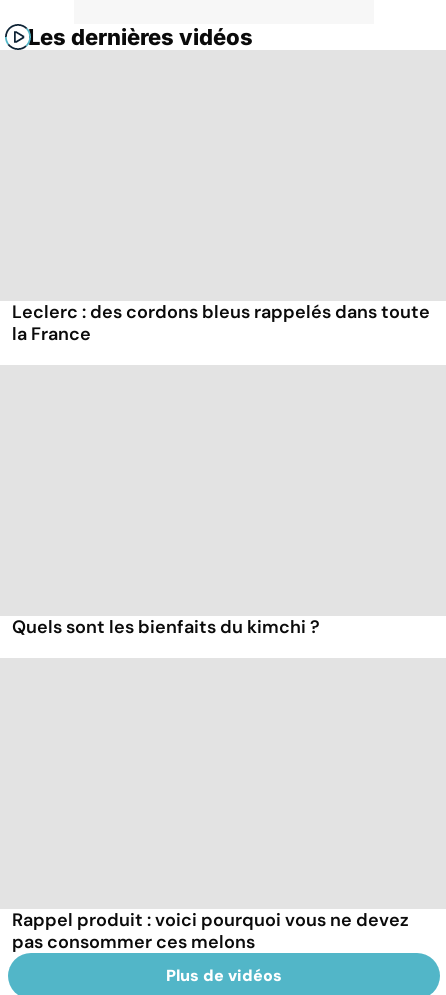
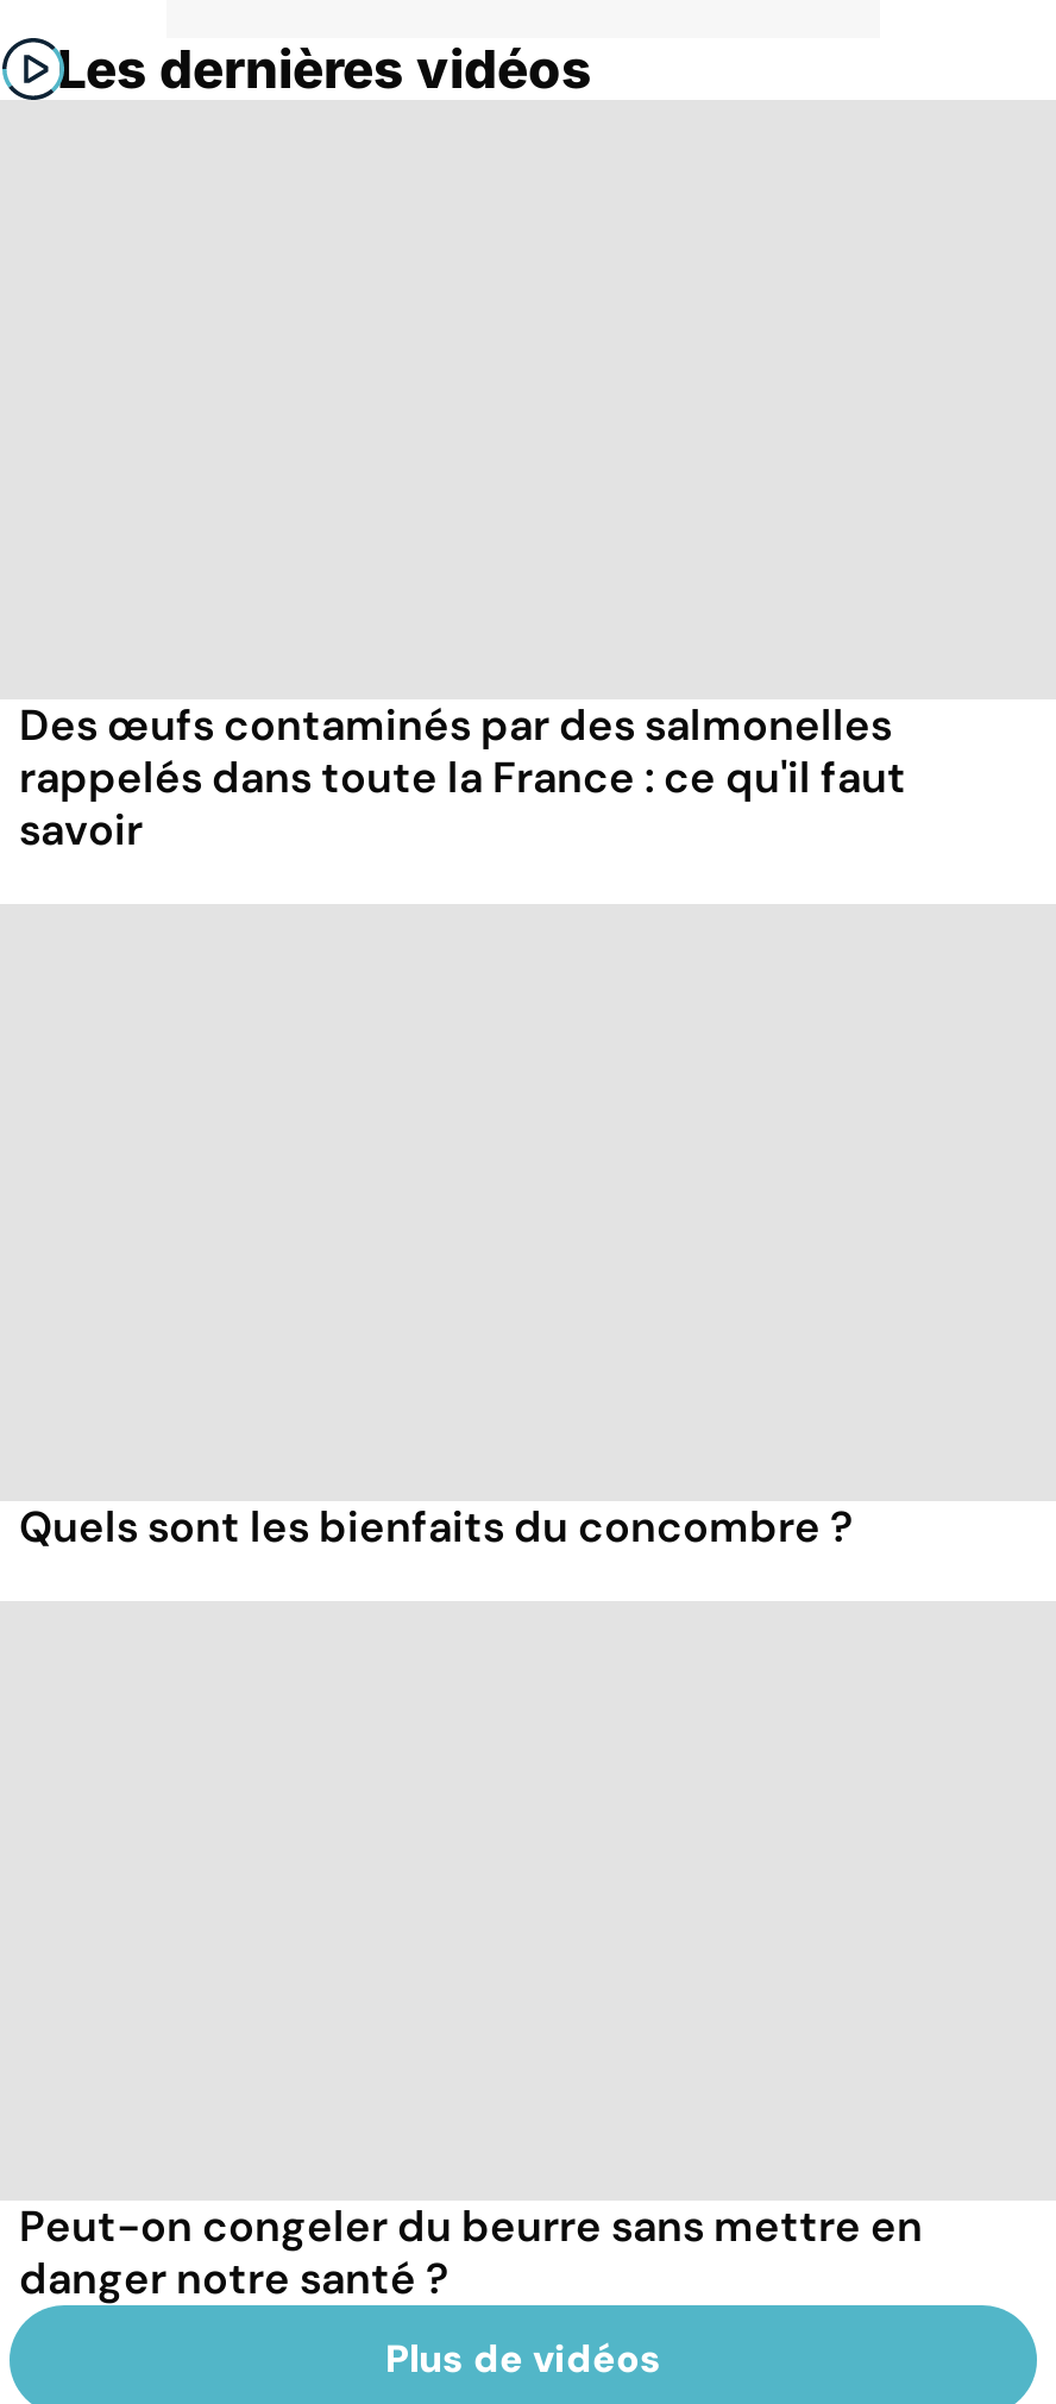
[12,300,430,346] Leclerc : des cordons bleus rappelés dans toute | la France -> [19,696,906,858] Des œufs contaminés par des salmonelles | rappelés dans toute la France : ce qu'il faut | savoir
[12,615,320,639] Quels sont les bienfaits du kimchi ? -> [19,1499,854,1557] Quels sont les bienfaits du concombre ?
[12,908,409,954] Rappel produit : voici pourquoi vous ne devez | pas consommer ces melons -> [19,2198,923,2307] Peut-on congeler du beurre sans mettre en | danger notre santé ?

